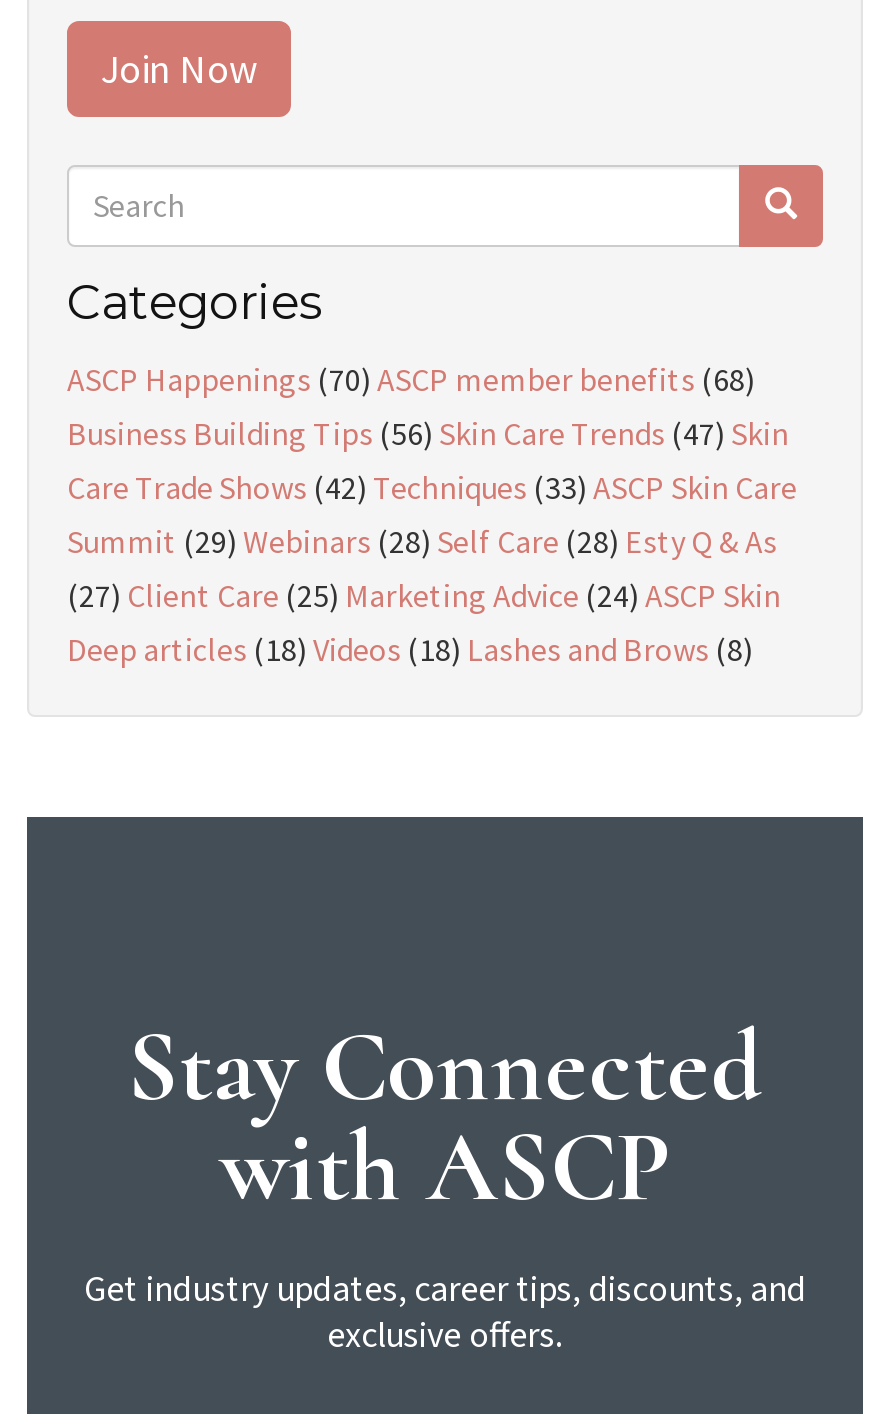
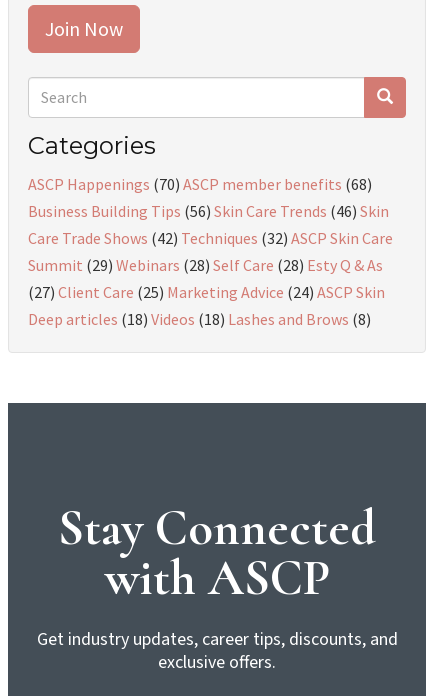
[67,413,789,453] Business Building Tips (56) Skin Care Trends (47) Skin -> [28,201,389,221] Business Building Tips (56) Skin Care Trends (46) Skin
[67,467,797,507] Care Trade Shows (42) Techniques (33) ASCP Skin Care -> [28,228,393,248] Care Trade Shows (42) Techniques (32) ASCP Skin Care

